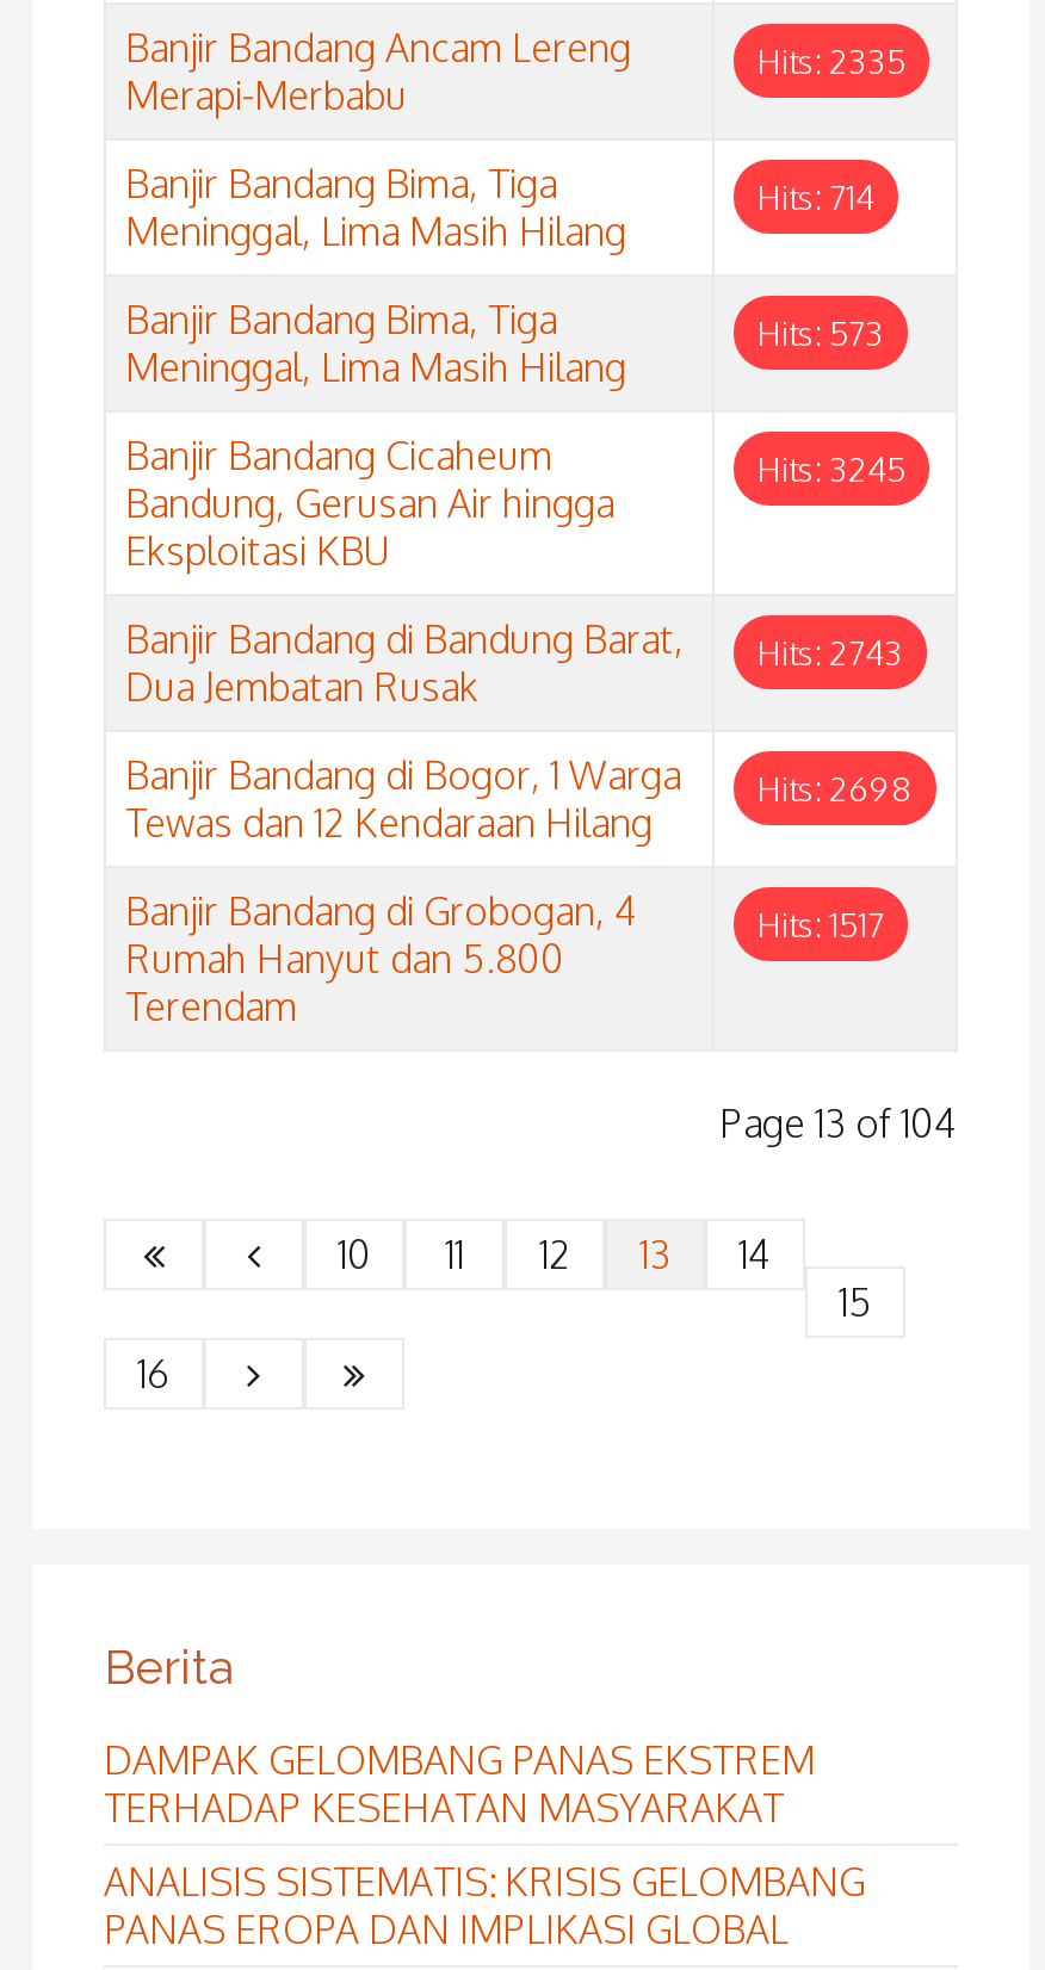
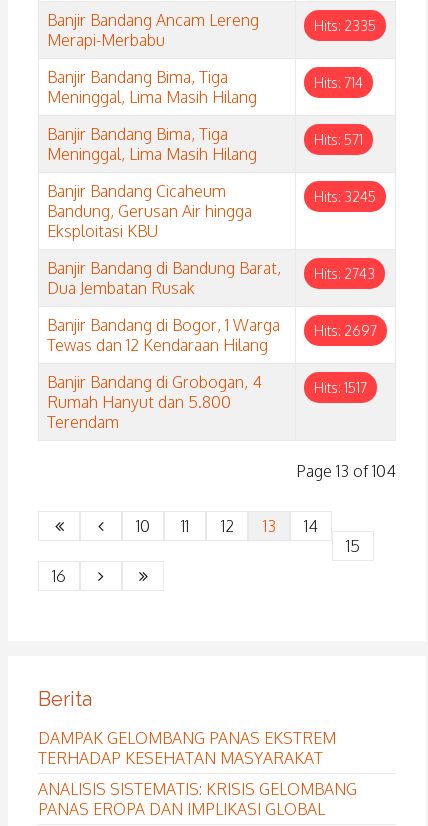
[758,312,884,353] Hits: 573 -> [314,131,363,148] Hits: 571
[125,751,913,809] Banjir Bandang di Bogor, 1 Warga Hits: 2698 -> [47,315,377,339] Banjir Bandang di Bogor, 1 Warga Hits: 2697

